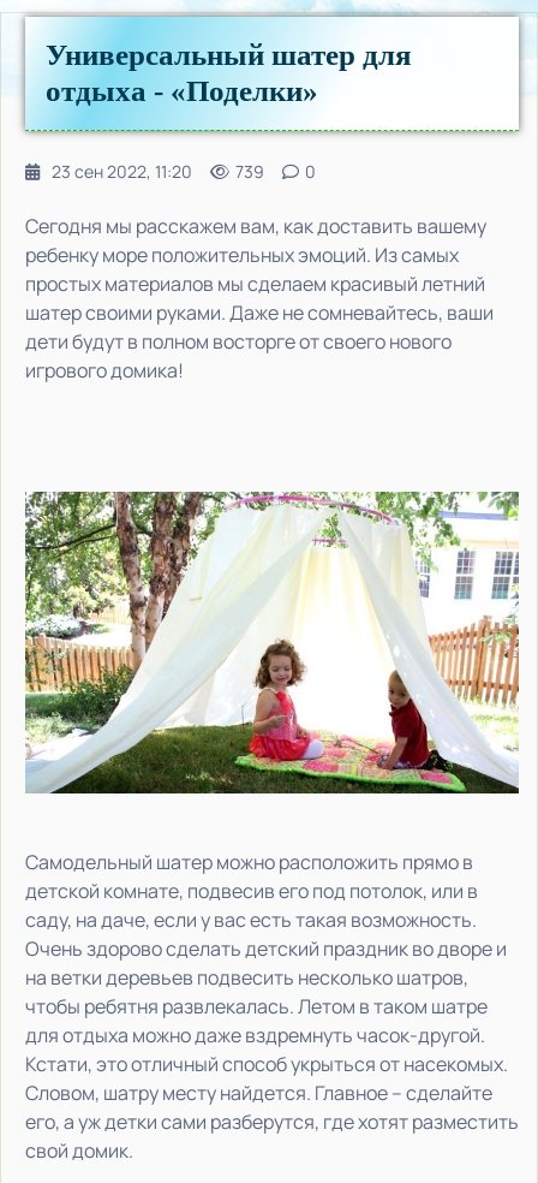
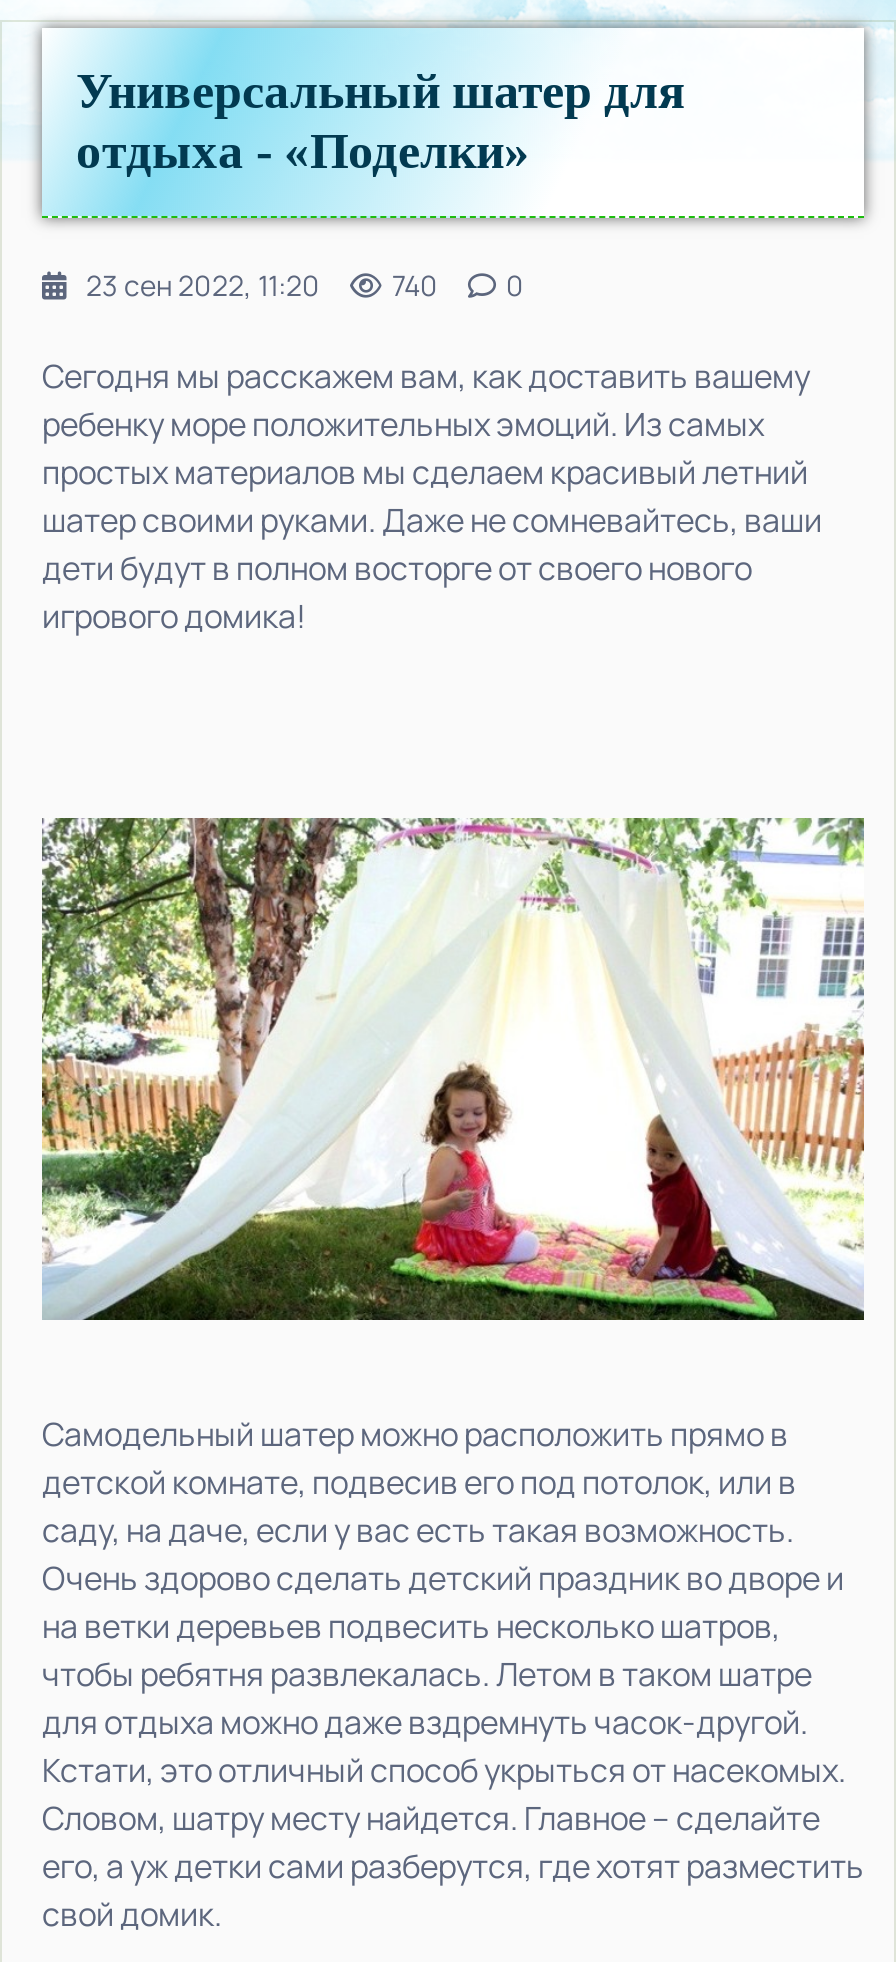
[52,160,316,183] 23 сен 2022, 11:20 739 0 -> [86,266,524,304] 23 сен 2022, 11:20 740 0

